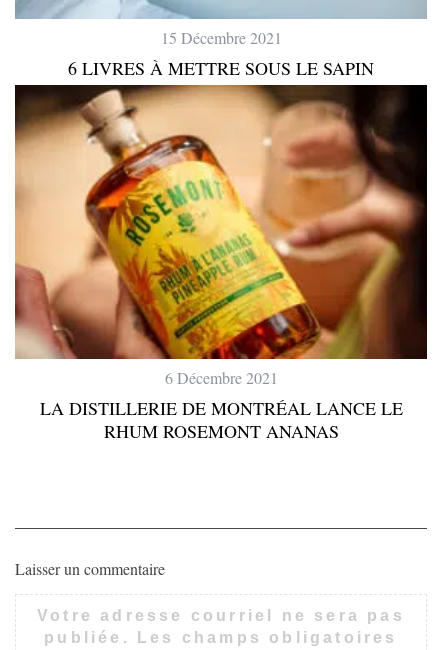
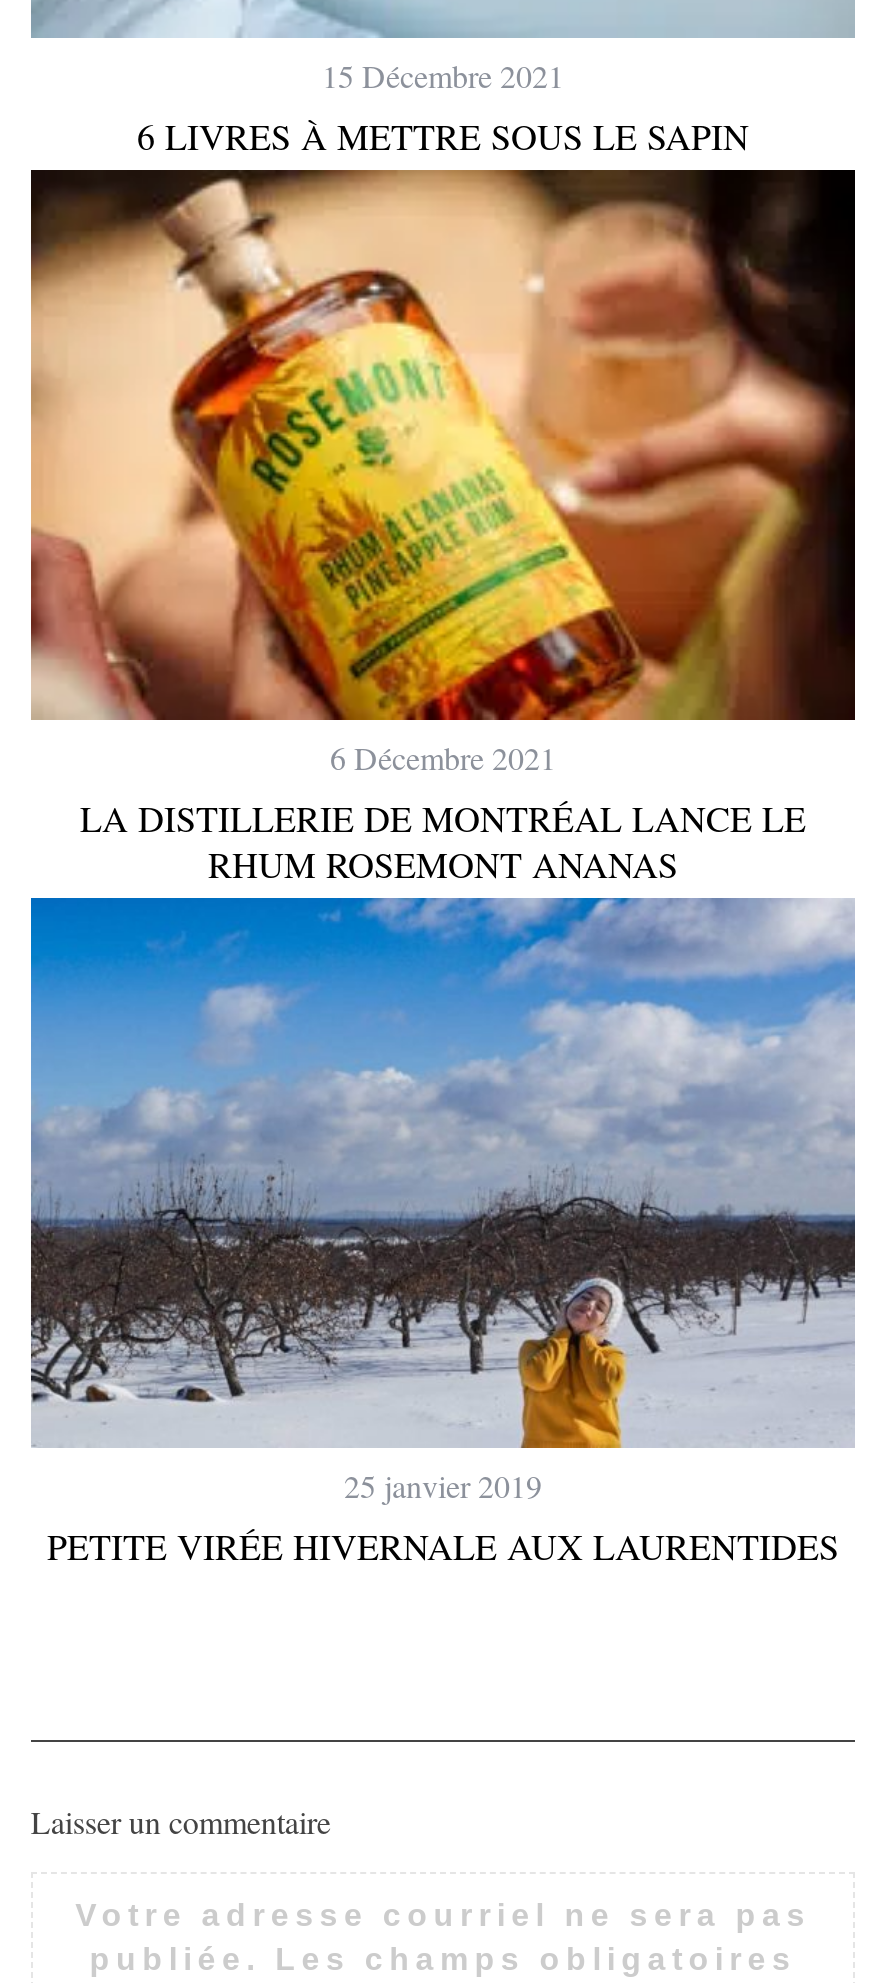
none -> [29,896,857,1570] [image] | 25 janvier 2019 | PETITE VIRÉE HIVERNALE AUX LAURENTIDES

